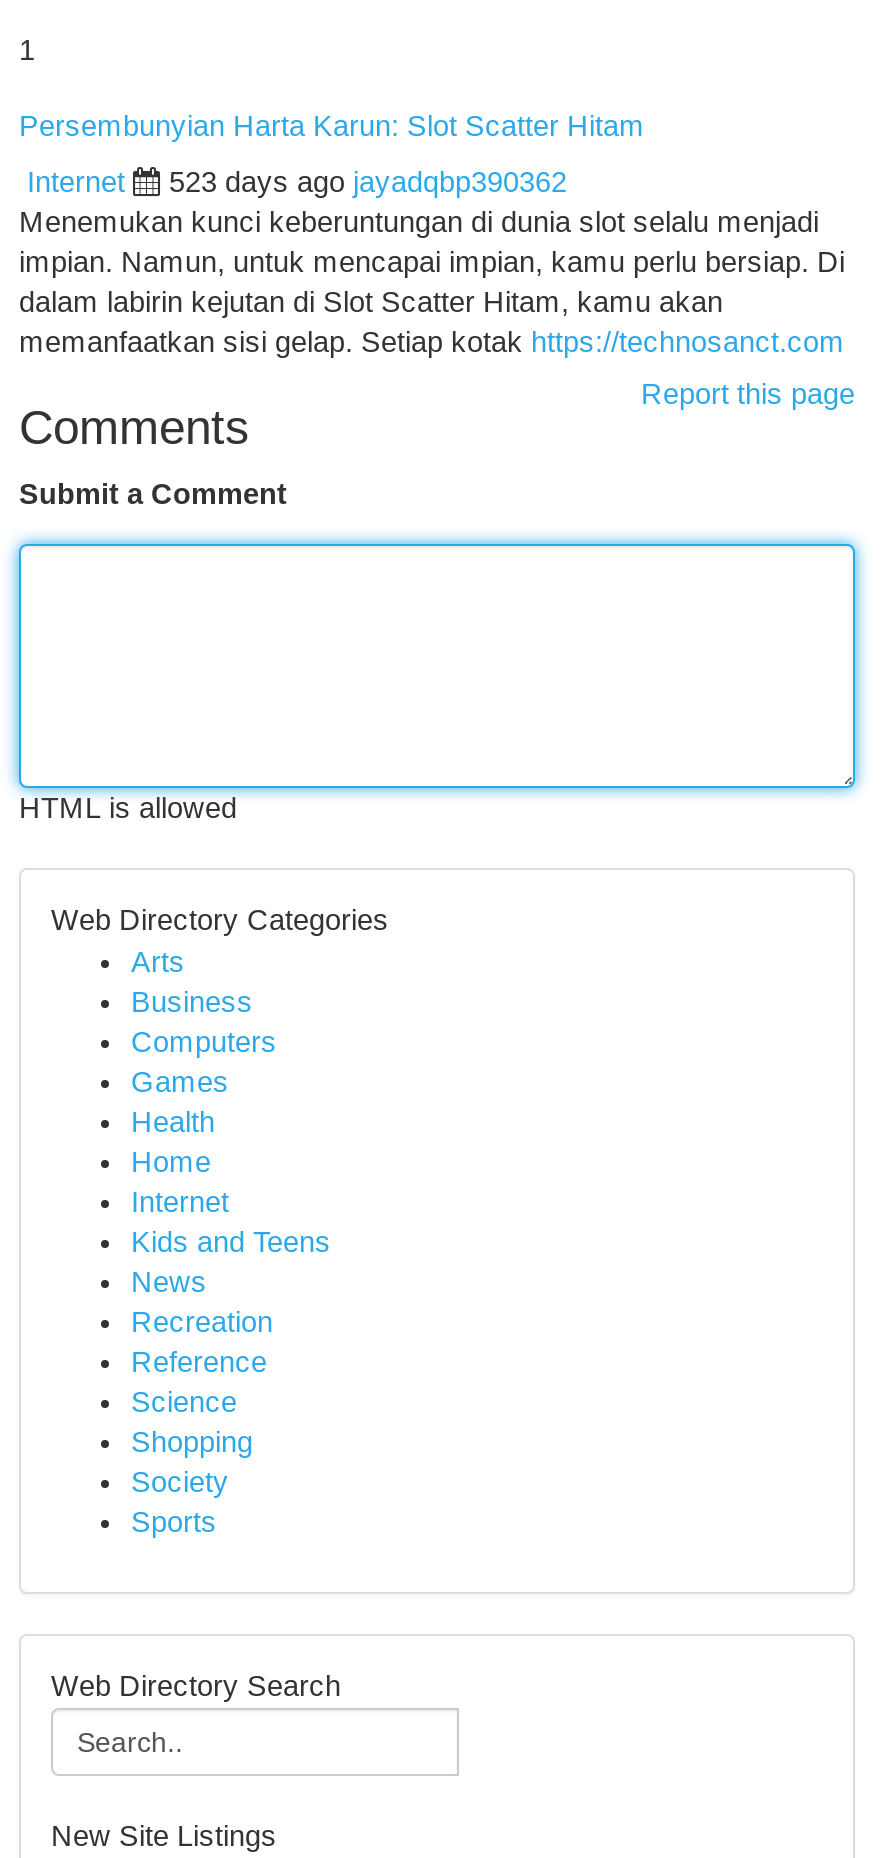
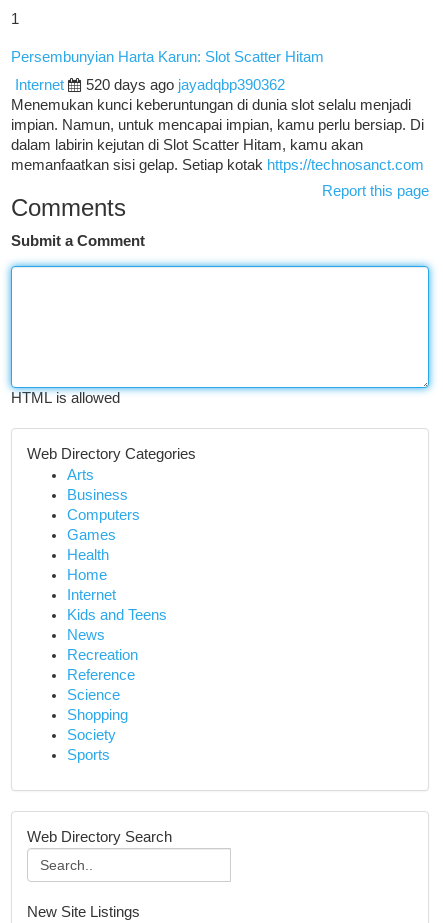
[169,166,567,198] 523 days ago jayadqbp390362 -> [86,77,285,93] 520 days ago jayadqbp390362

